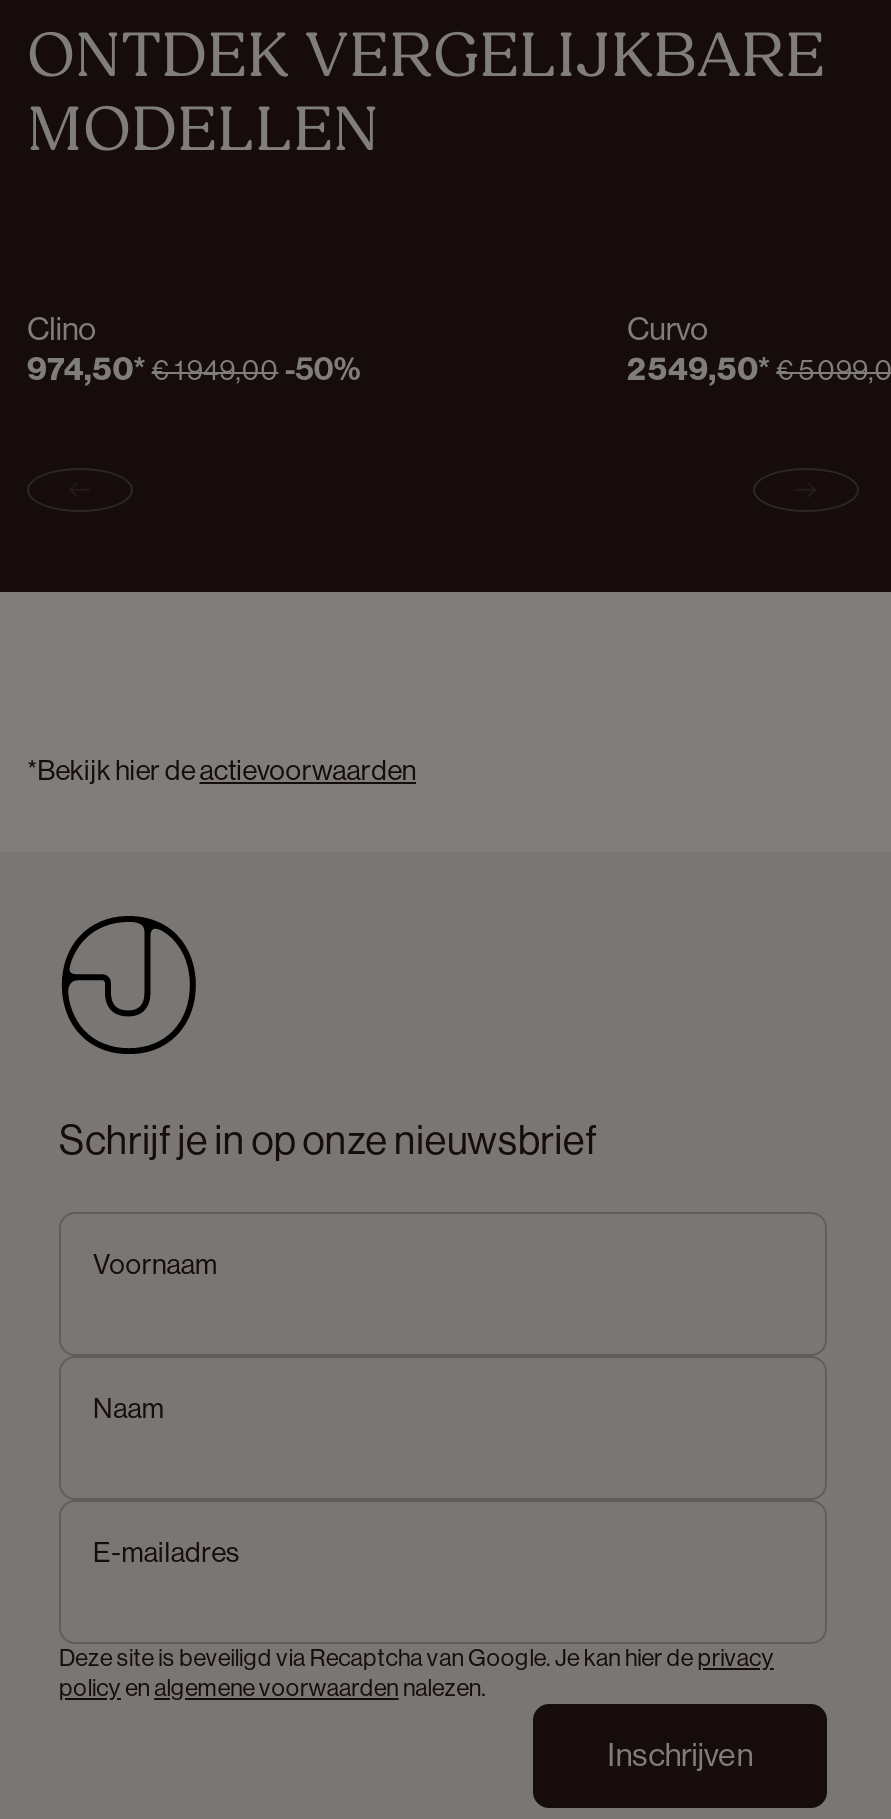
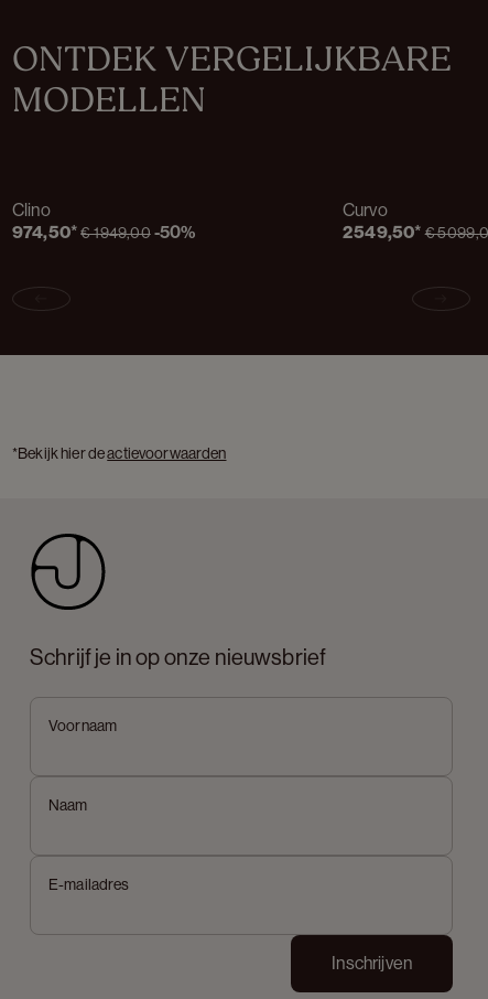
[59,1644,774,1702] Deze site is beveiligd via Recaptcha van Google. Je kan hier de privacy | policy en algemene voorwaarden nalezen. -> none

